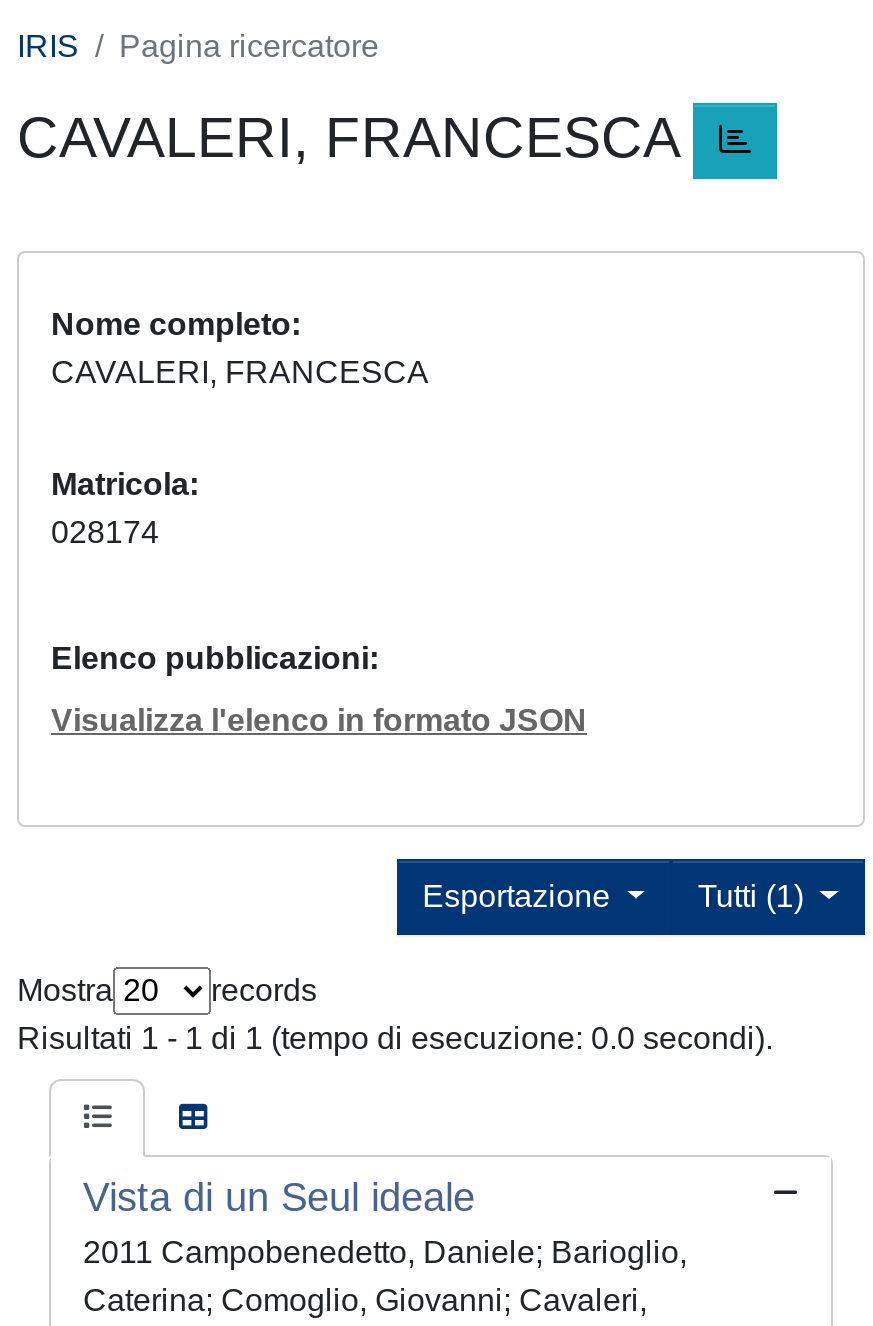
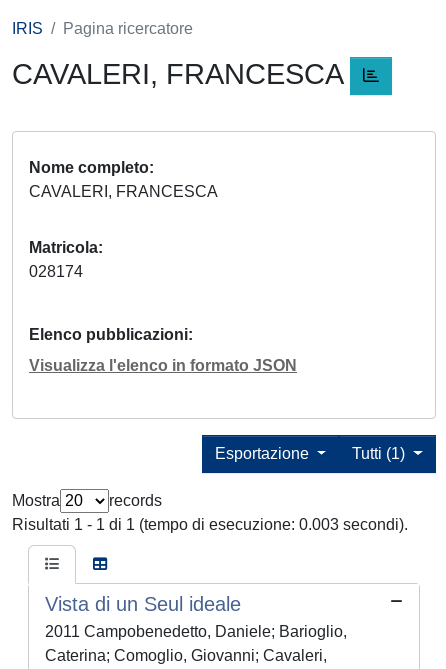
[17,1022,773,1056] Risultati 1 - 1 di 1 (tempo di esecuzione: 0.0 secondi). -> [12,516,408,533] Risultati 1 - 1 di 1 (tempo di esecuzione: 0.003 secondi).

